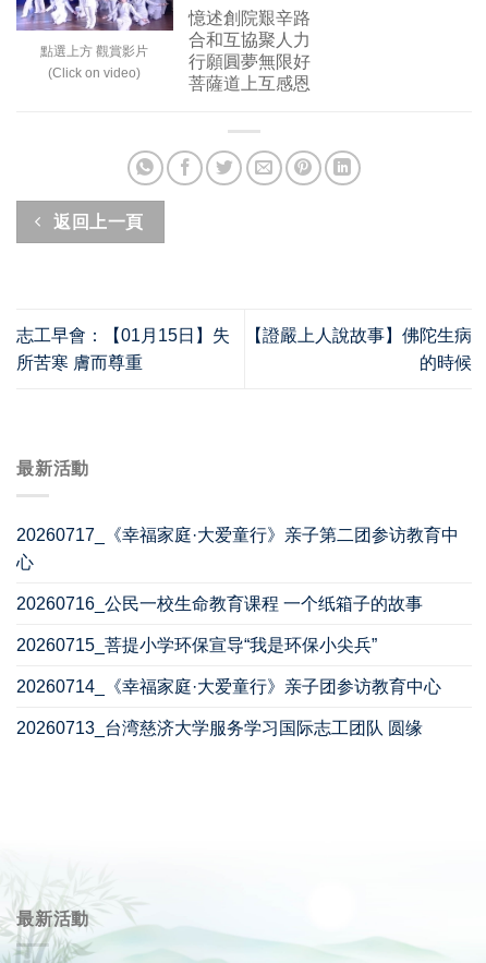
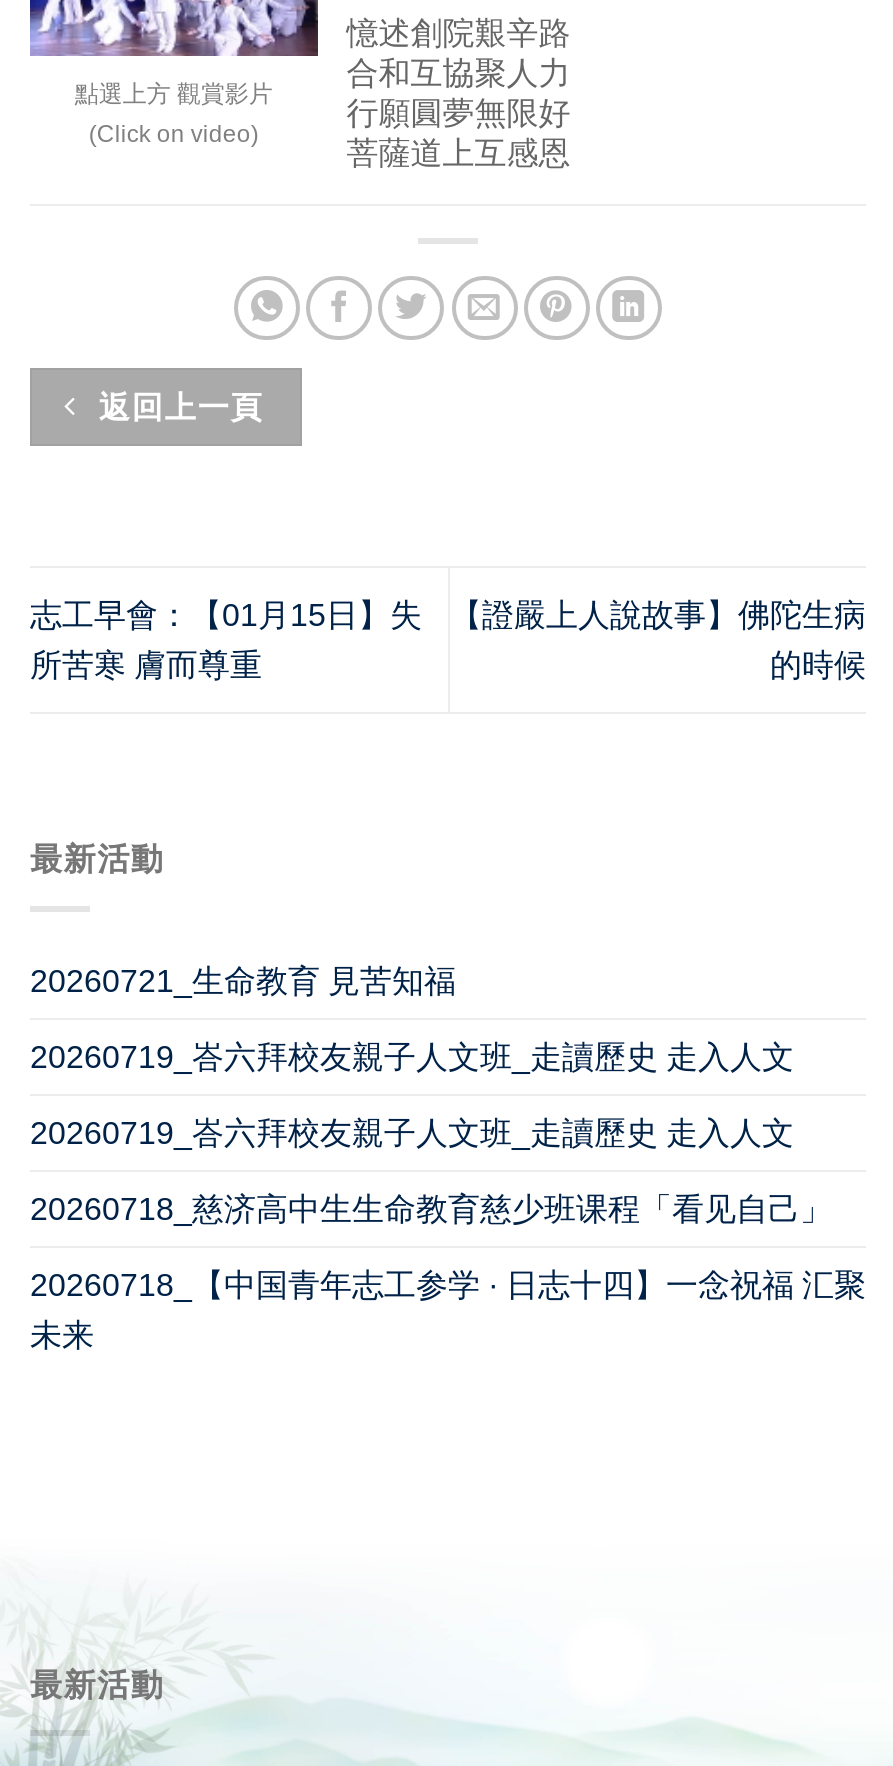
[16,526,459,544] 20260717_《幸福家庭·大爱童行》亲子第二团参访教育中 -> [30,964,456,998] 20260721_生命教育 見苦知福
[16,553,34,571] 心 -> [30,1040,794,1074] 20260719_峇六拜校友親子人文班_走讀歷史 走入人文
[16,594,423,613] 20260716_公民一校生命教育课程 一个纸箱子的故事 -> [30,1116,794,1150] 20260719_峇六拜校友親子人文班_走讀歷史 走入人文
[16,636,377,654] 20260715_菩提小学环保宣导“我是环保小尖兵” -> [30,1192,832,1226] 20260718_慈济高中生生命教育慈少班课程「看见自己」
[16,677,441,696] 20260714_《幸福家庭·大爱童行》亲子团参访教育中心 -> [30,1268,866,1302] 20260718_【中国青年志工参学 · 日志十四】一念祝福 汇聚
[16,719,423,737] 20260713_台湾慈济大学服务学习国际志工团队 圆缘 -> [30,1318,94,1352] 未来

